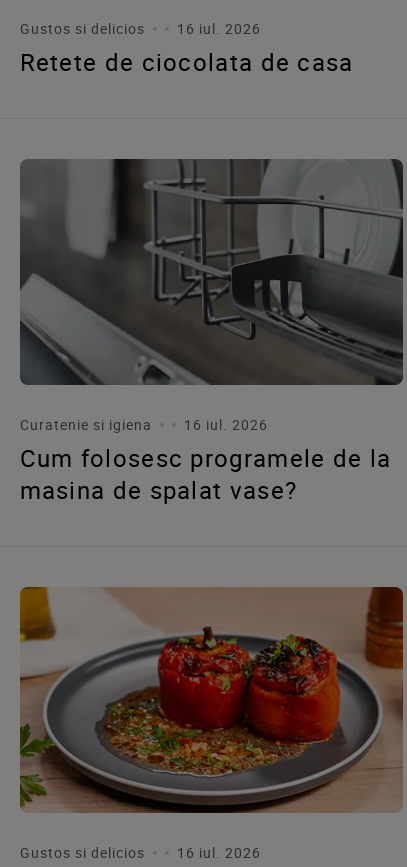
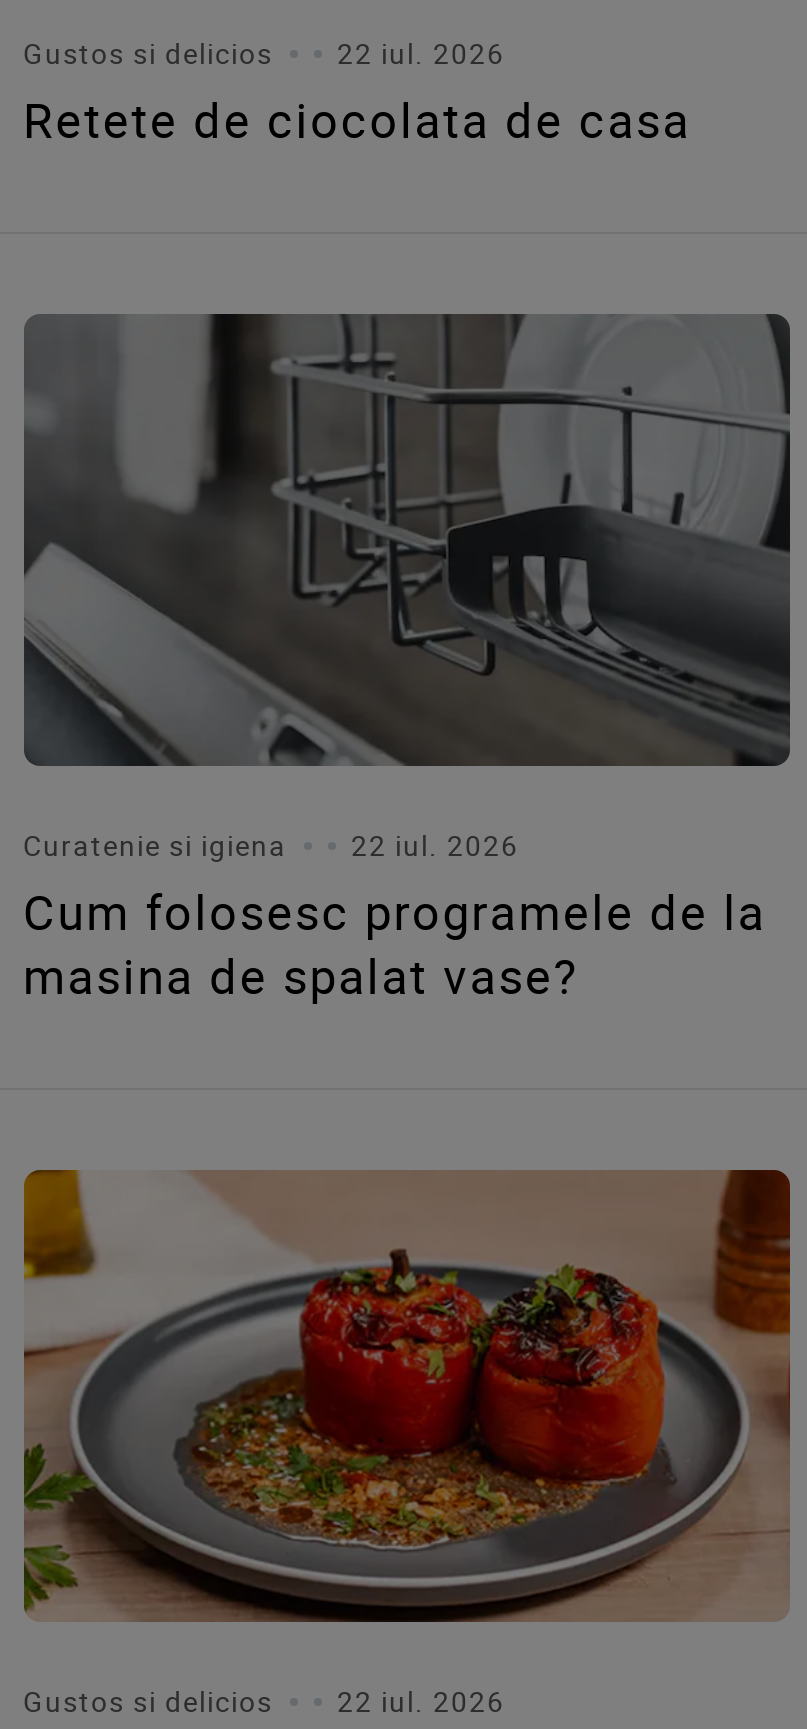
[19,19,260,38] Gustos si delicios 16 iul. 2026 -> [23,34,505,72] Gustos si delicios 22 iul. 2026
[19,415,267,434] Curatenie si igiena 16 iul. 2026 -> [23,826,519,864] Curatenie si igiena 22 iul. 2026
[19,843,260,862] Gustos si delicios 16 iul. 2026 -> [23,1682,505,1720] Gustos si delicios 22 iul. 2026

